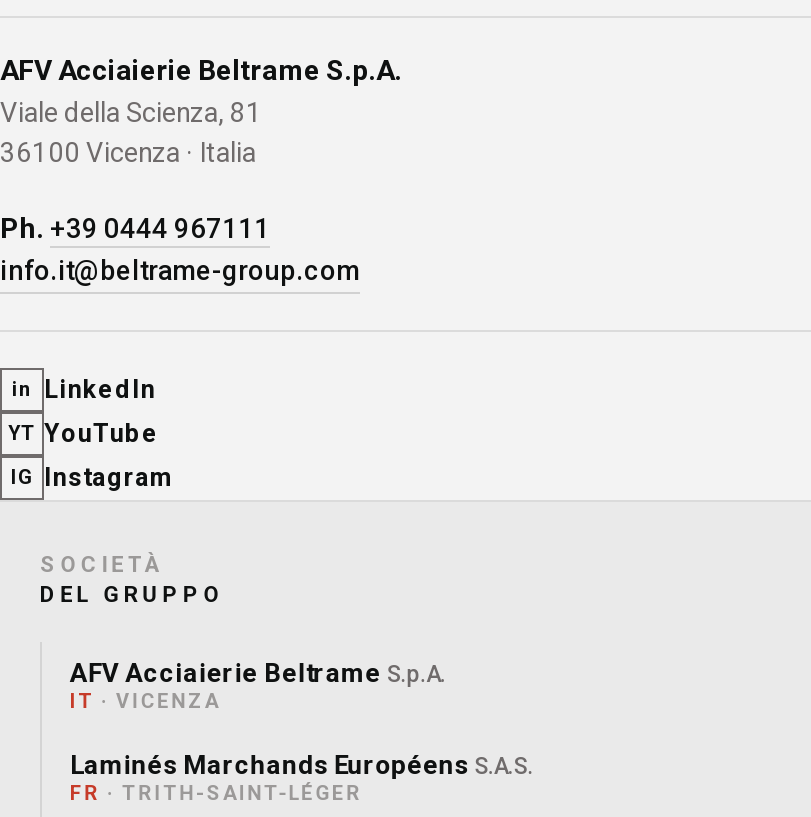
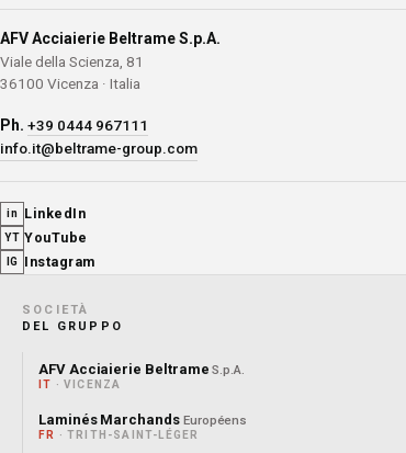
[70,750,534,780] Laminés Marchands Européens S.A.S. -> [38,412,247,428] Laminés Marchands Européens

